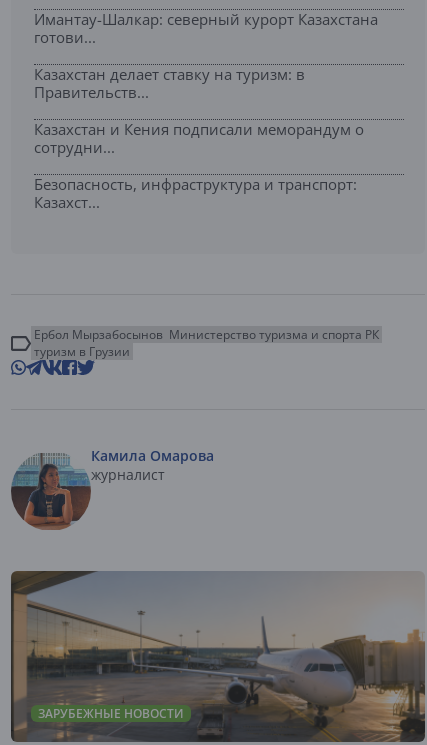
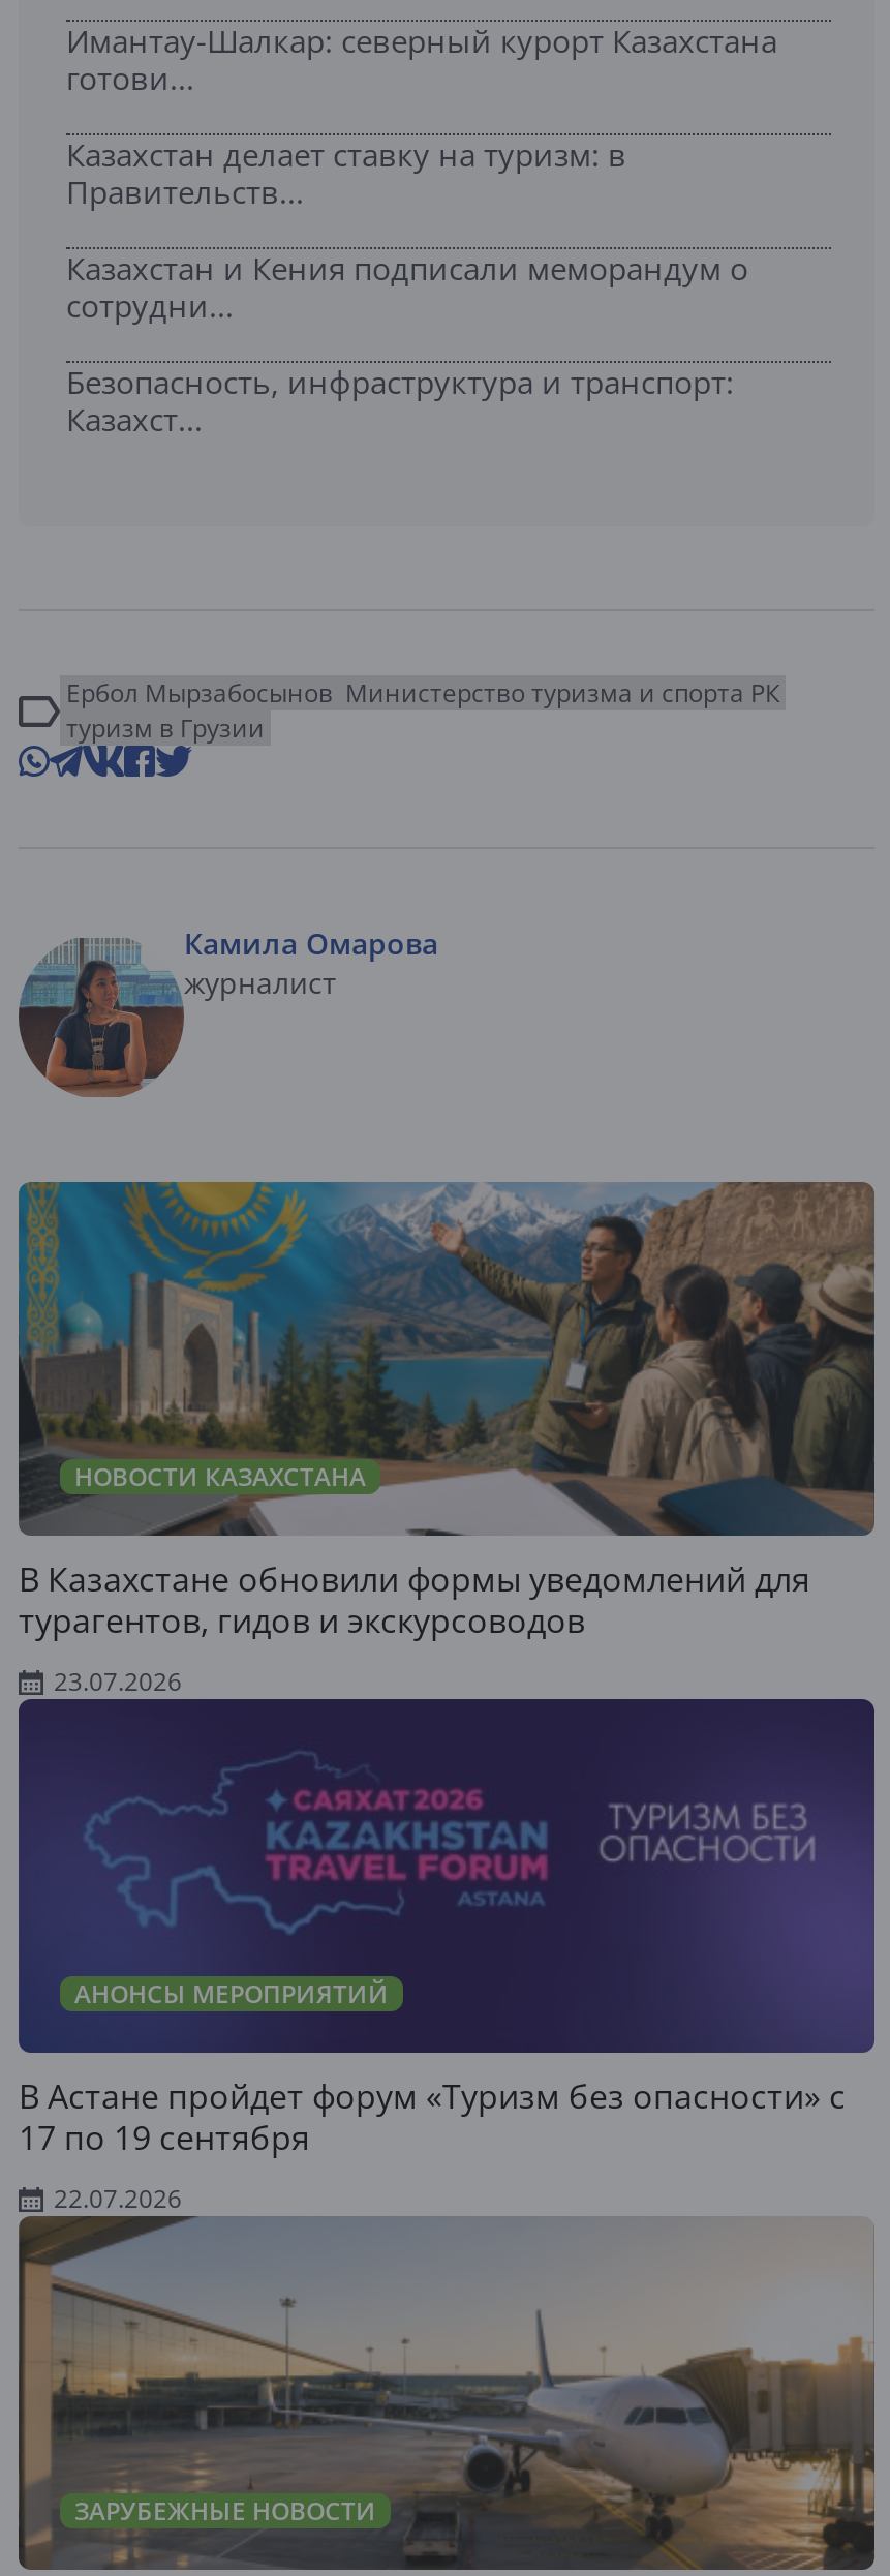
none -> [17,1180,877,1699] [image] | НОВОСТИ КАЗАХСТАНА | В Казахстане обновили формы уведомлений для | турагентов, гидов и экскурсоводов | 23.07.2026
none -> [17,1668,877,2217] [image] | АНОНСЫ МЕРОПРИЯТИЙ | В Астане пройдет форум «Туризм без опасности» с | 17 по 19 сентября | 22.07.2026

